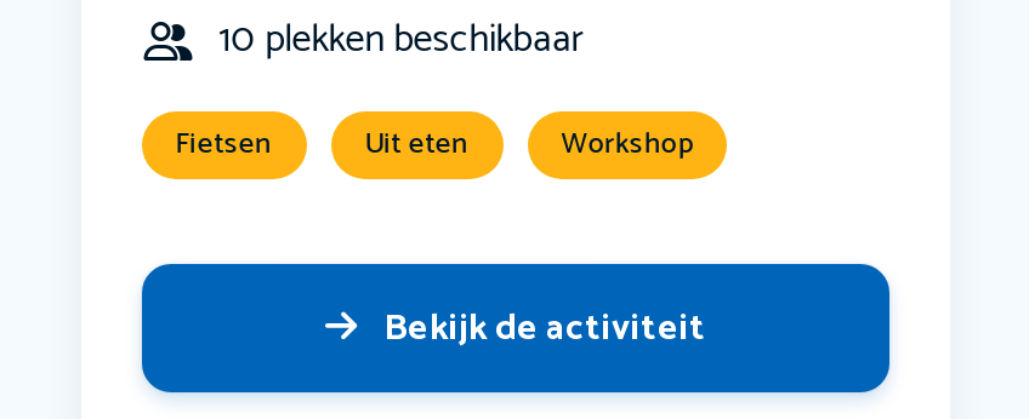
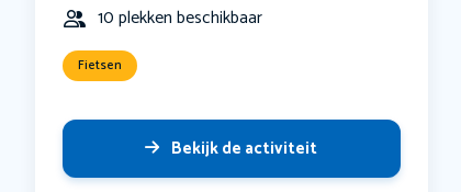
[365,122,692,168] Uit eten | Workshop -> none

